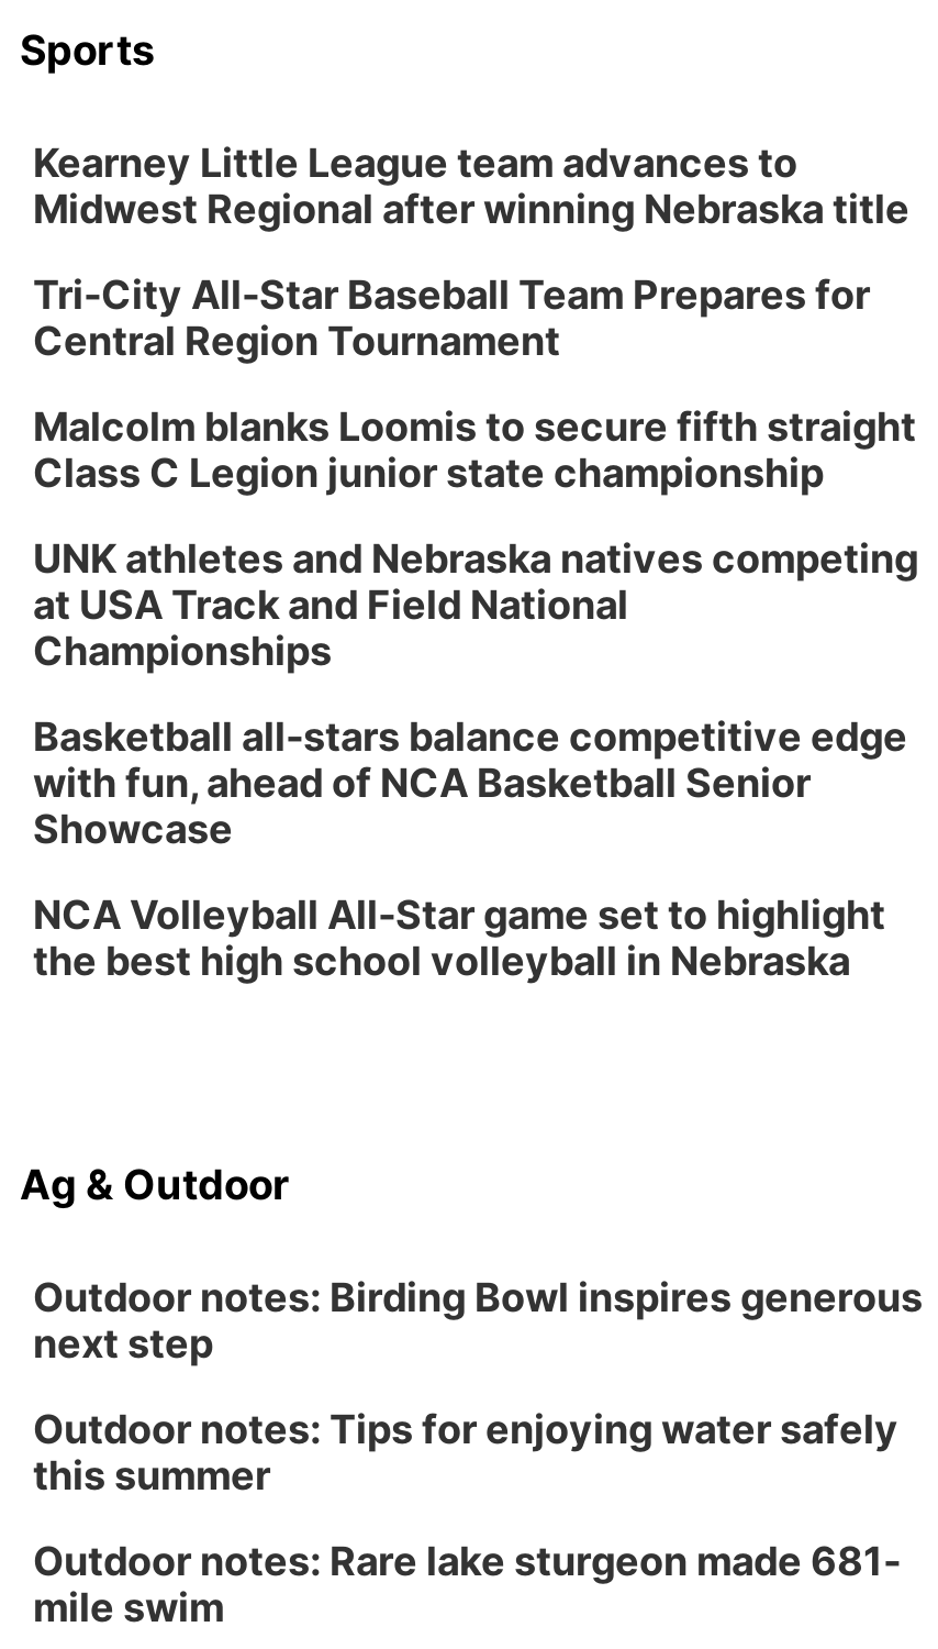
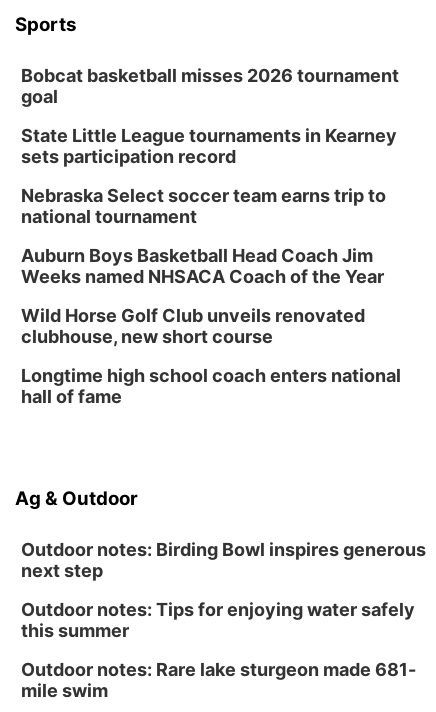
[33,140,909,232] Kearney Little League team advances to | Midwest Regional after winning Nebraska title -> [21,65,399,107] Bobcat basketball misses 2026 tournament | goal
[33,272,870,364] Tri-City All-Star Baseball Team Prepares for | Central Region Tournament -> [21,125,397,167] State Little League tournaments in Kearney | sets participation record
[33,403,916,496] Malcolm blanks Loomis to secure fifth straight | Class C Legion junior state championship -> [21,185,386,227] Nebraska Select soccer team earns trip to | national tournament
[33,535,918,674] UNK athletes and Nebraska natives competing | at USA Track and Field National | Championships -> [21,245,384,287] Auburn Boys Basketball Head Coach Jim | Weeks named NHSACA Coach of the Year
[33,713,907,852] Basketball all-stars balance competitive edge | with fun, ahead of NCA Basketball Senior | Showcase -> [21,305,365,347] Wild Horse Golf Club unveils renovated | clubhouse, new short course
[33,892,885,984] NCA Volleyball All-Star game set to highlight | the best high school volleyball in Nebraska -> [21,365,401,407] Longtime high school coach enters national | hall of fame

